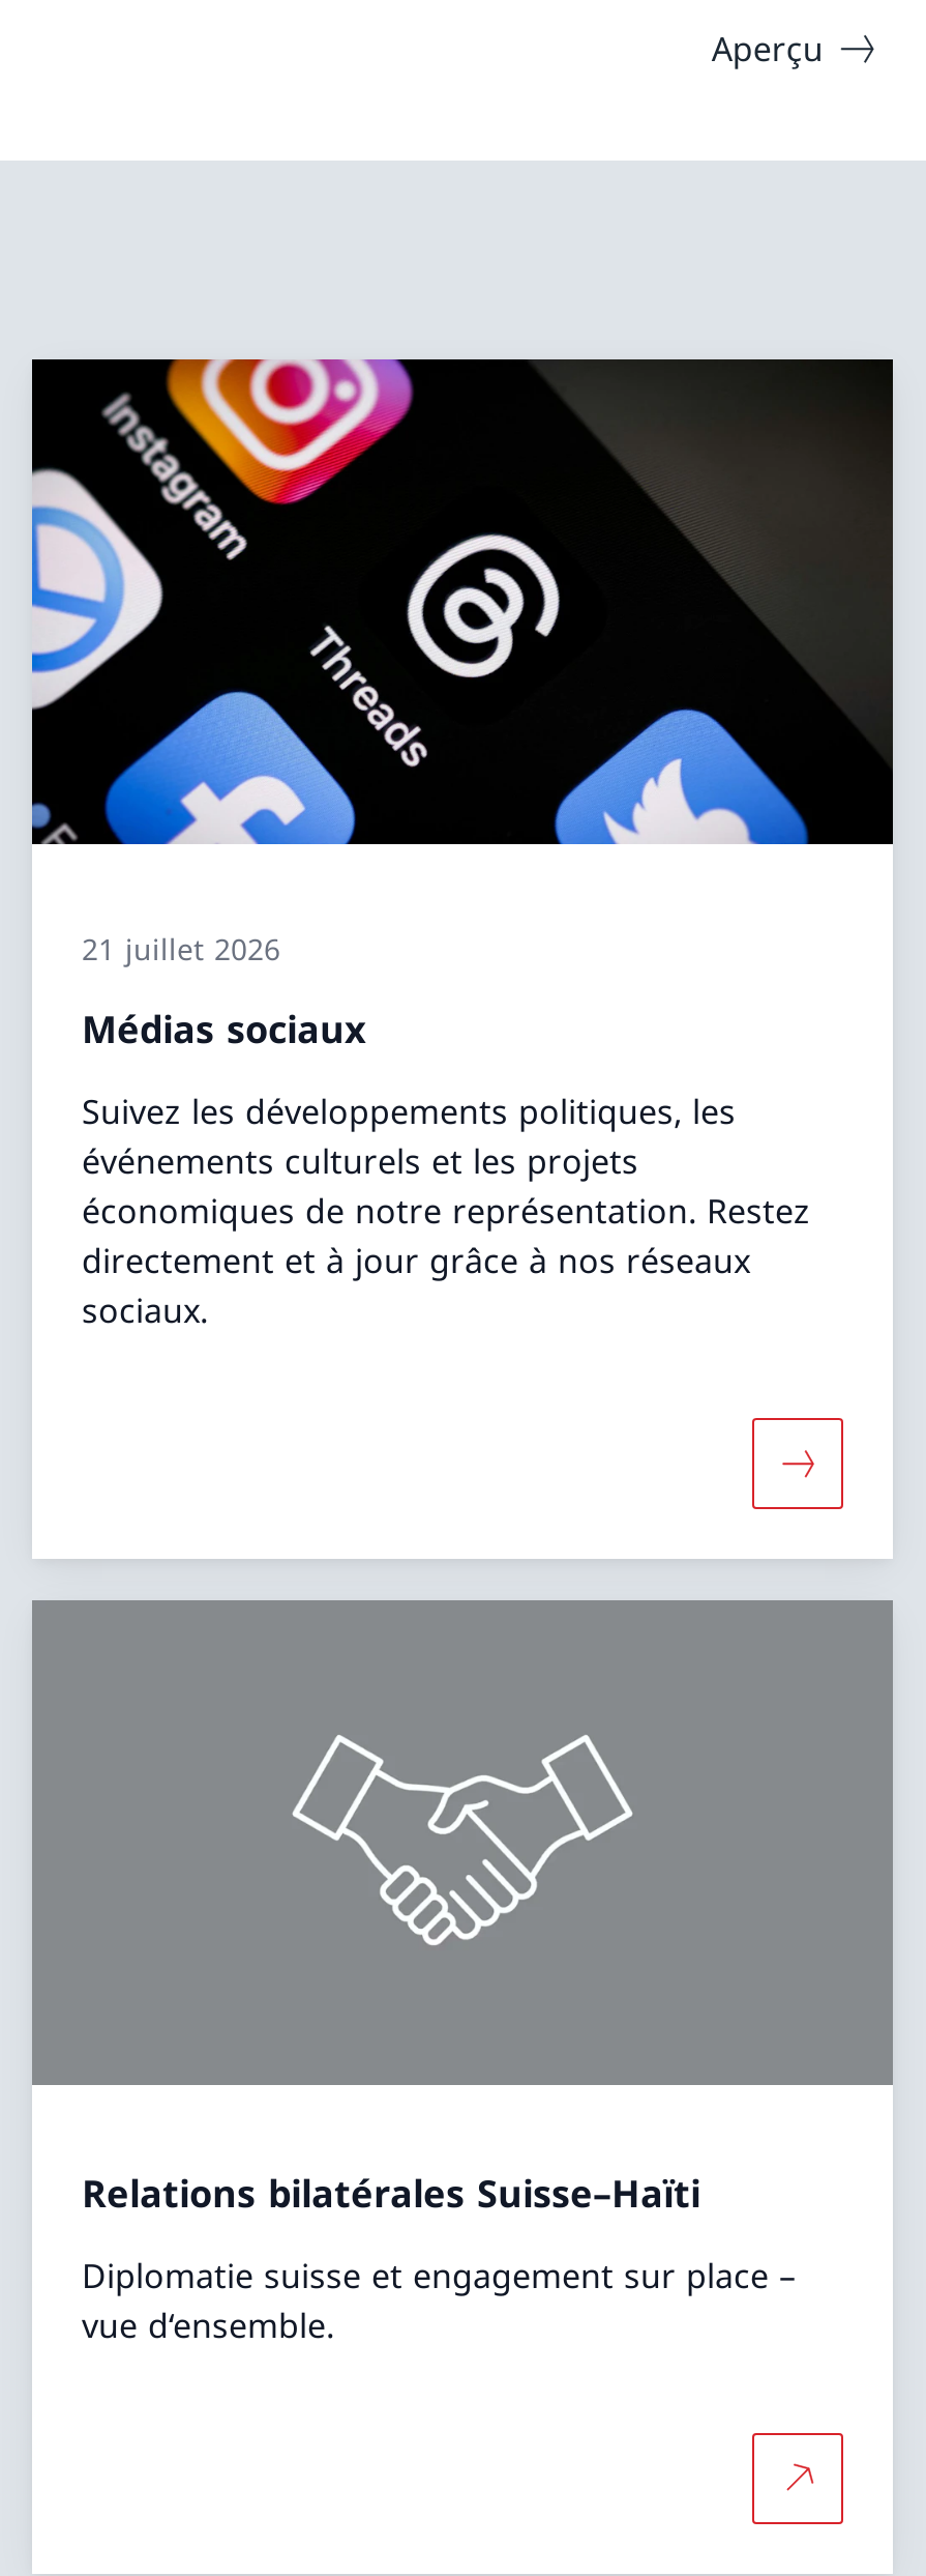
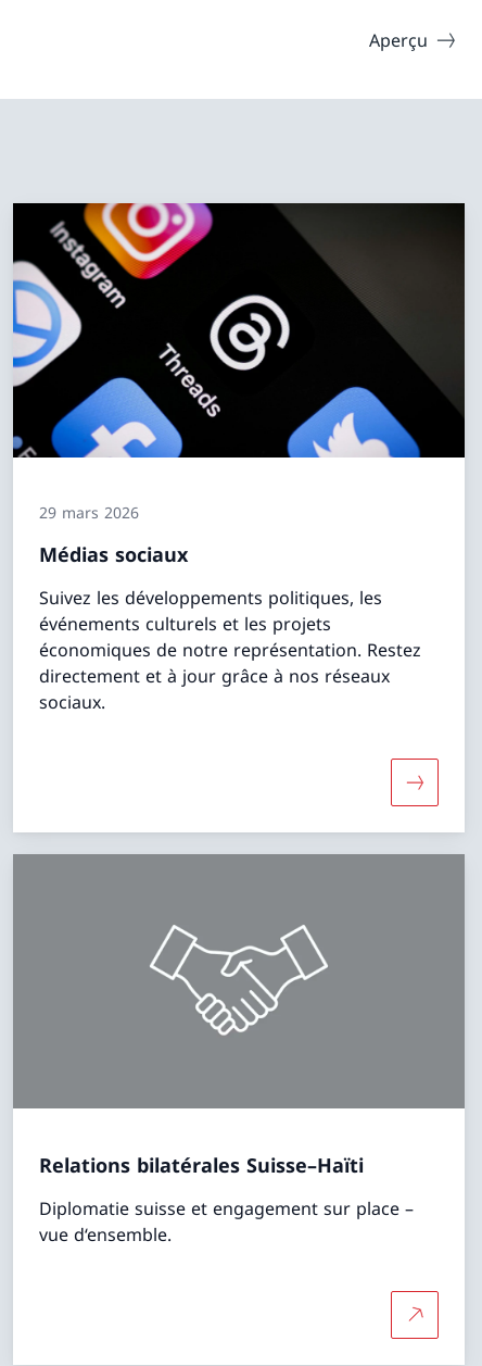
[82,929,280,968] 21 juillet 2026 -> [39,502,139,523] 29 mars 2026

